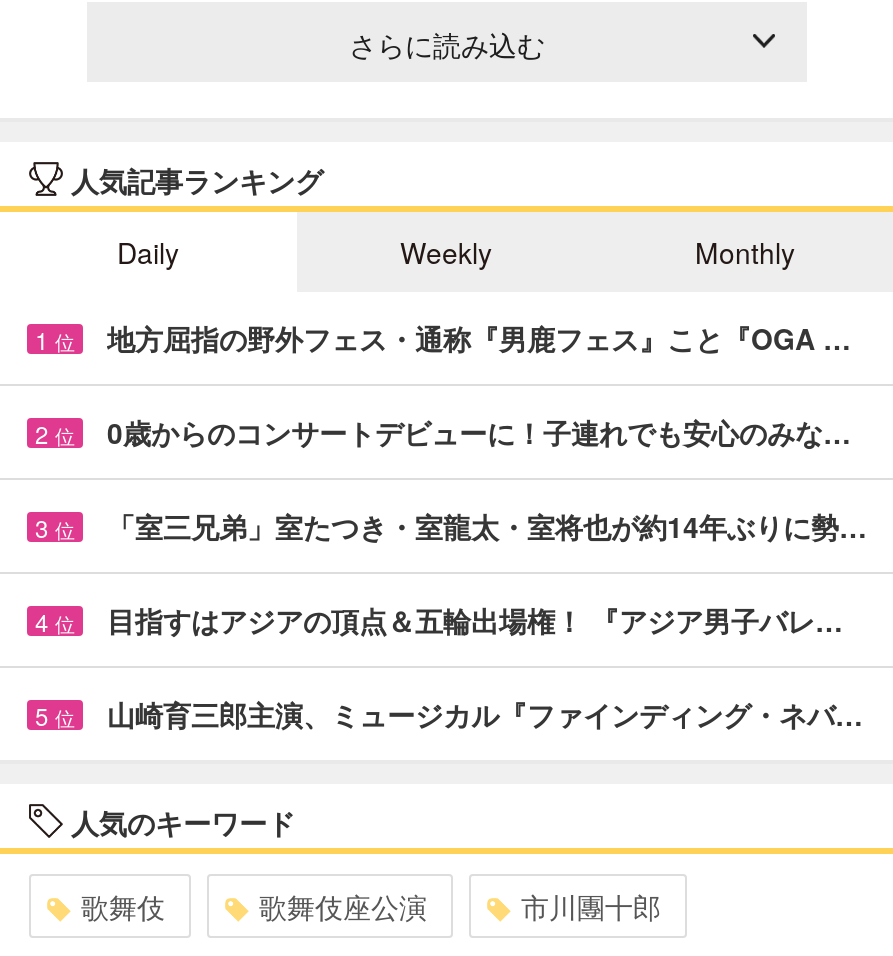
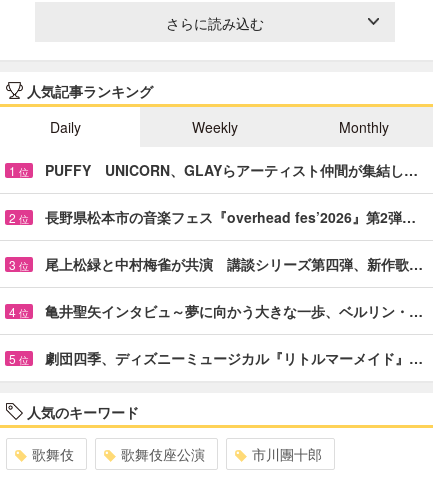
[107,318,851,358] 地方屈指の野外フェス・通称『男鹿フェス』こと『OGA … -> [45,160,418,180] PUFFY UNICORN、GLAYらアーティスト仲間が集結し…
[107,412,851,452] 0歳からのコンサートデビューに！子連れでも安心のみな… -> [45,207,416,227] 長野県松本市の音楽フェス『overhead fes’2026』第2弾…
[107,506,867,546] 「室三兄弟」室たつき・室龍太・室将也が約14年ぶりに勢… -> [45,254,423,274] 尾上松緑と中村梅雀が共演 講談シリーズ第四弾、新作歌…
[107,600,843,640] 目指すはアジアの頂点＆五輪出場権！ 『アジア男子バレ… -> [45,301,423,321] 亀井聖矢インタビュ～夢に向かう大きな一歩、ベルリン・…
[107,694,863,734] 山崎育三郎主演、ミュージカル『ファインディング・ネバ… -> [45,348,423,368] 劇団四季、ディズニーミュージカル『リトルマーメイド』…

